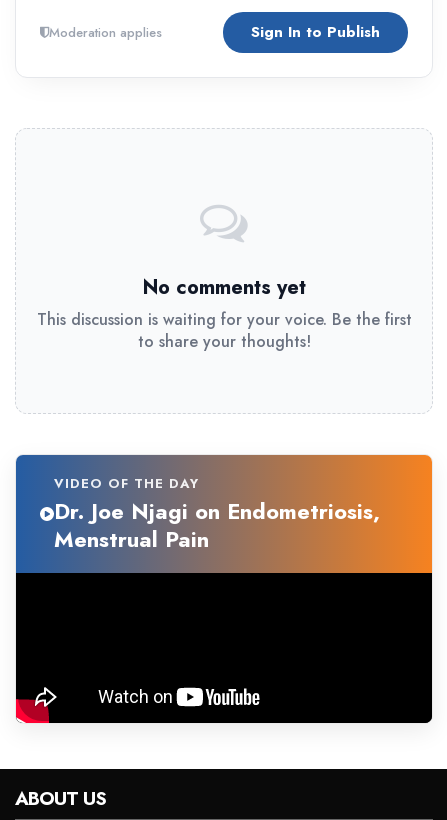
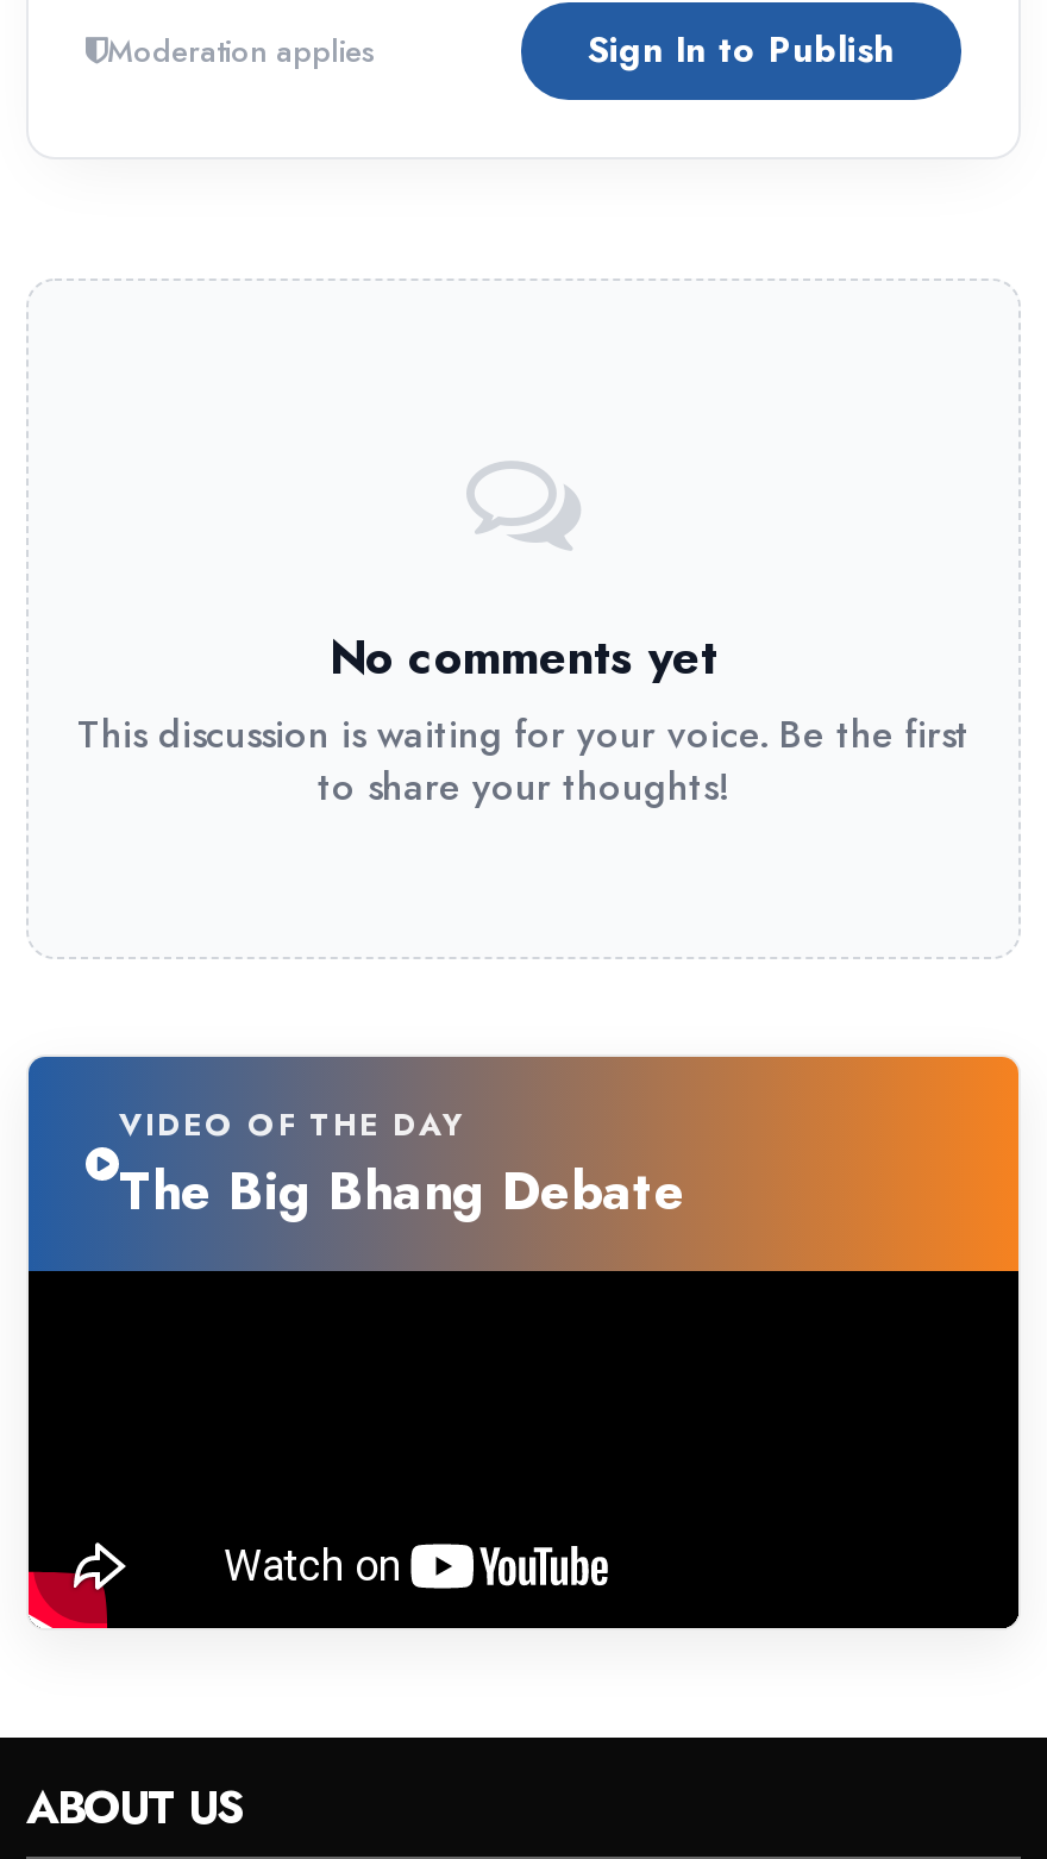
[54,495,380,555] Dr. Joe Njagi on Endometriosis, | Menstrual Pain -> [119,1152,685,1228] The Big Bhang Debate

